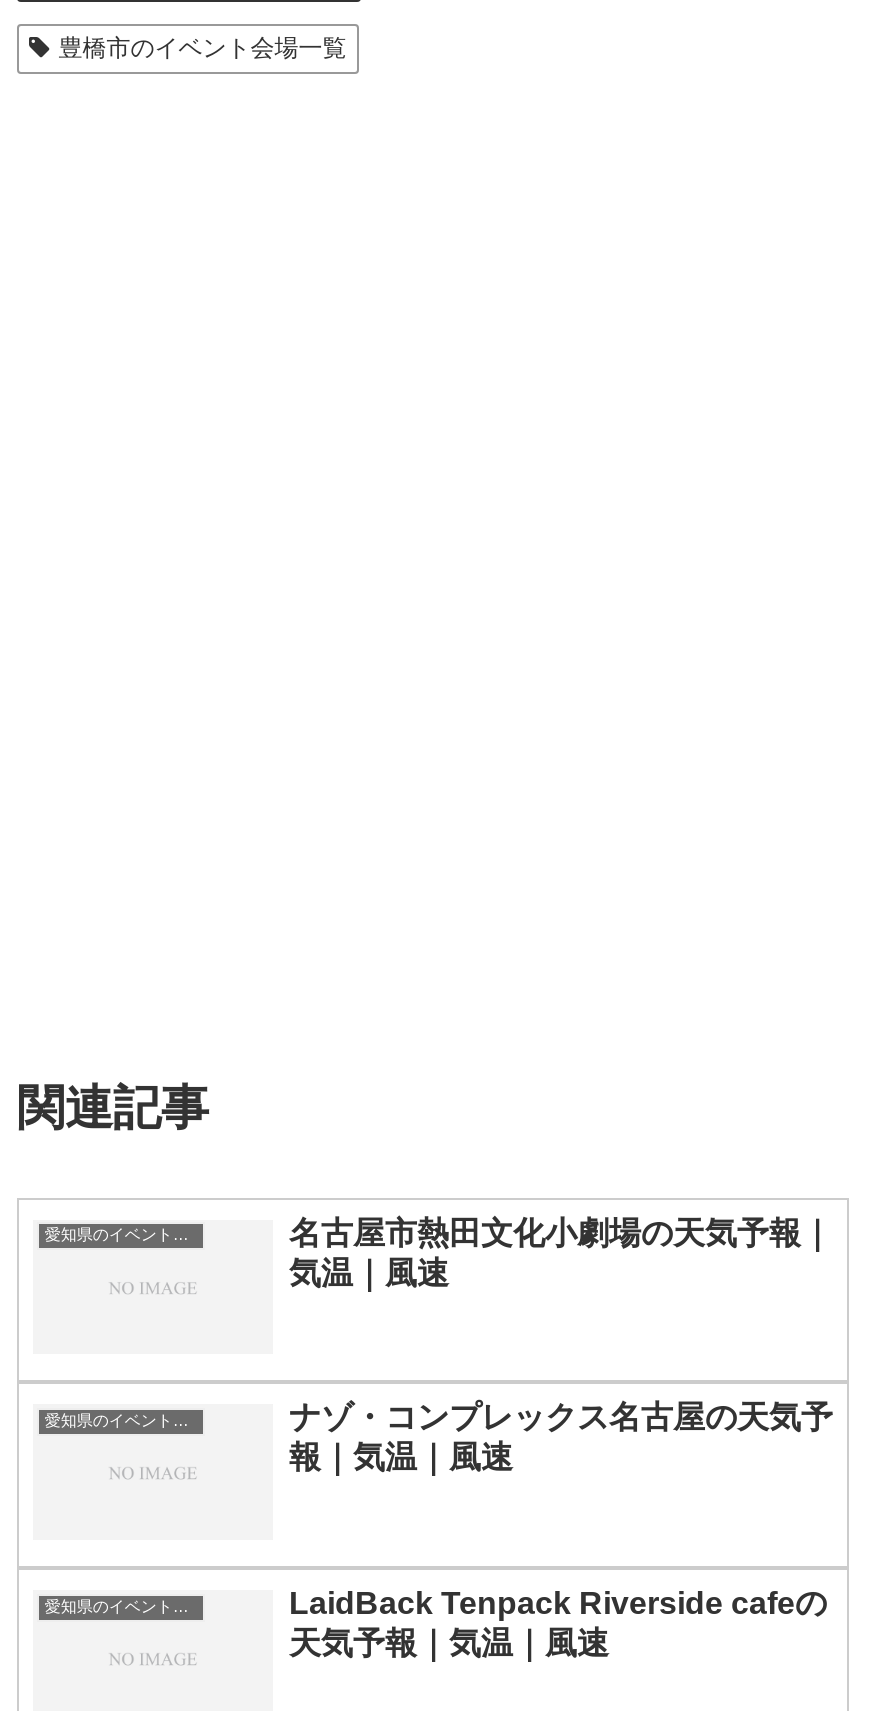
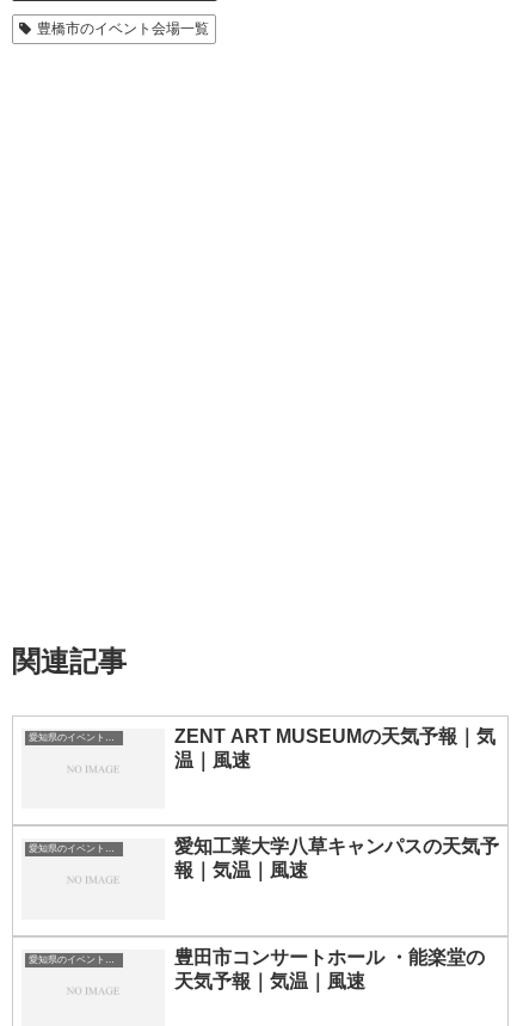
[289,1215,833,1289] 名古屋市熱田文化小劇場の天気予報｜ | 気温｜風速 -> [174,726,496,770] ZENT ART MUSEUMの天気予報｜気 | 温｜風速
[289,1401,833,1435] ナゾ・コンプレックス名古屋の天気予 -> [174,837,499,857] 愛知工業大学八草キャンパスの天気予
[289,1587,827,1621] LaidBack Tenpack Riverside cafeの -> [174,948,485,968] 豊田市コンサートホール ・能楽堂の

